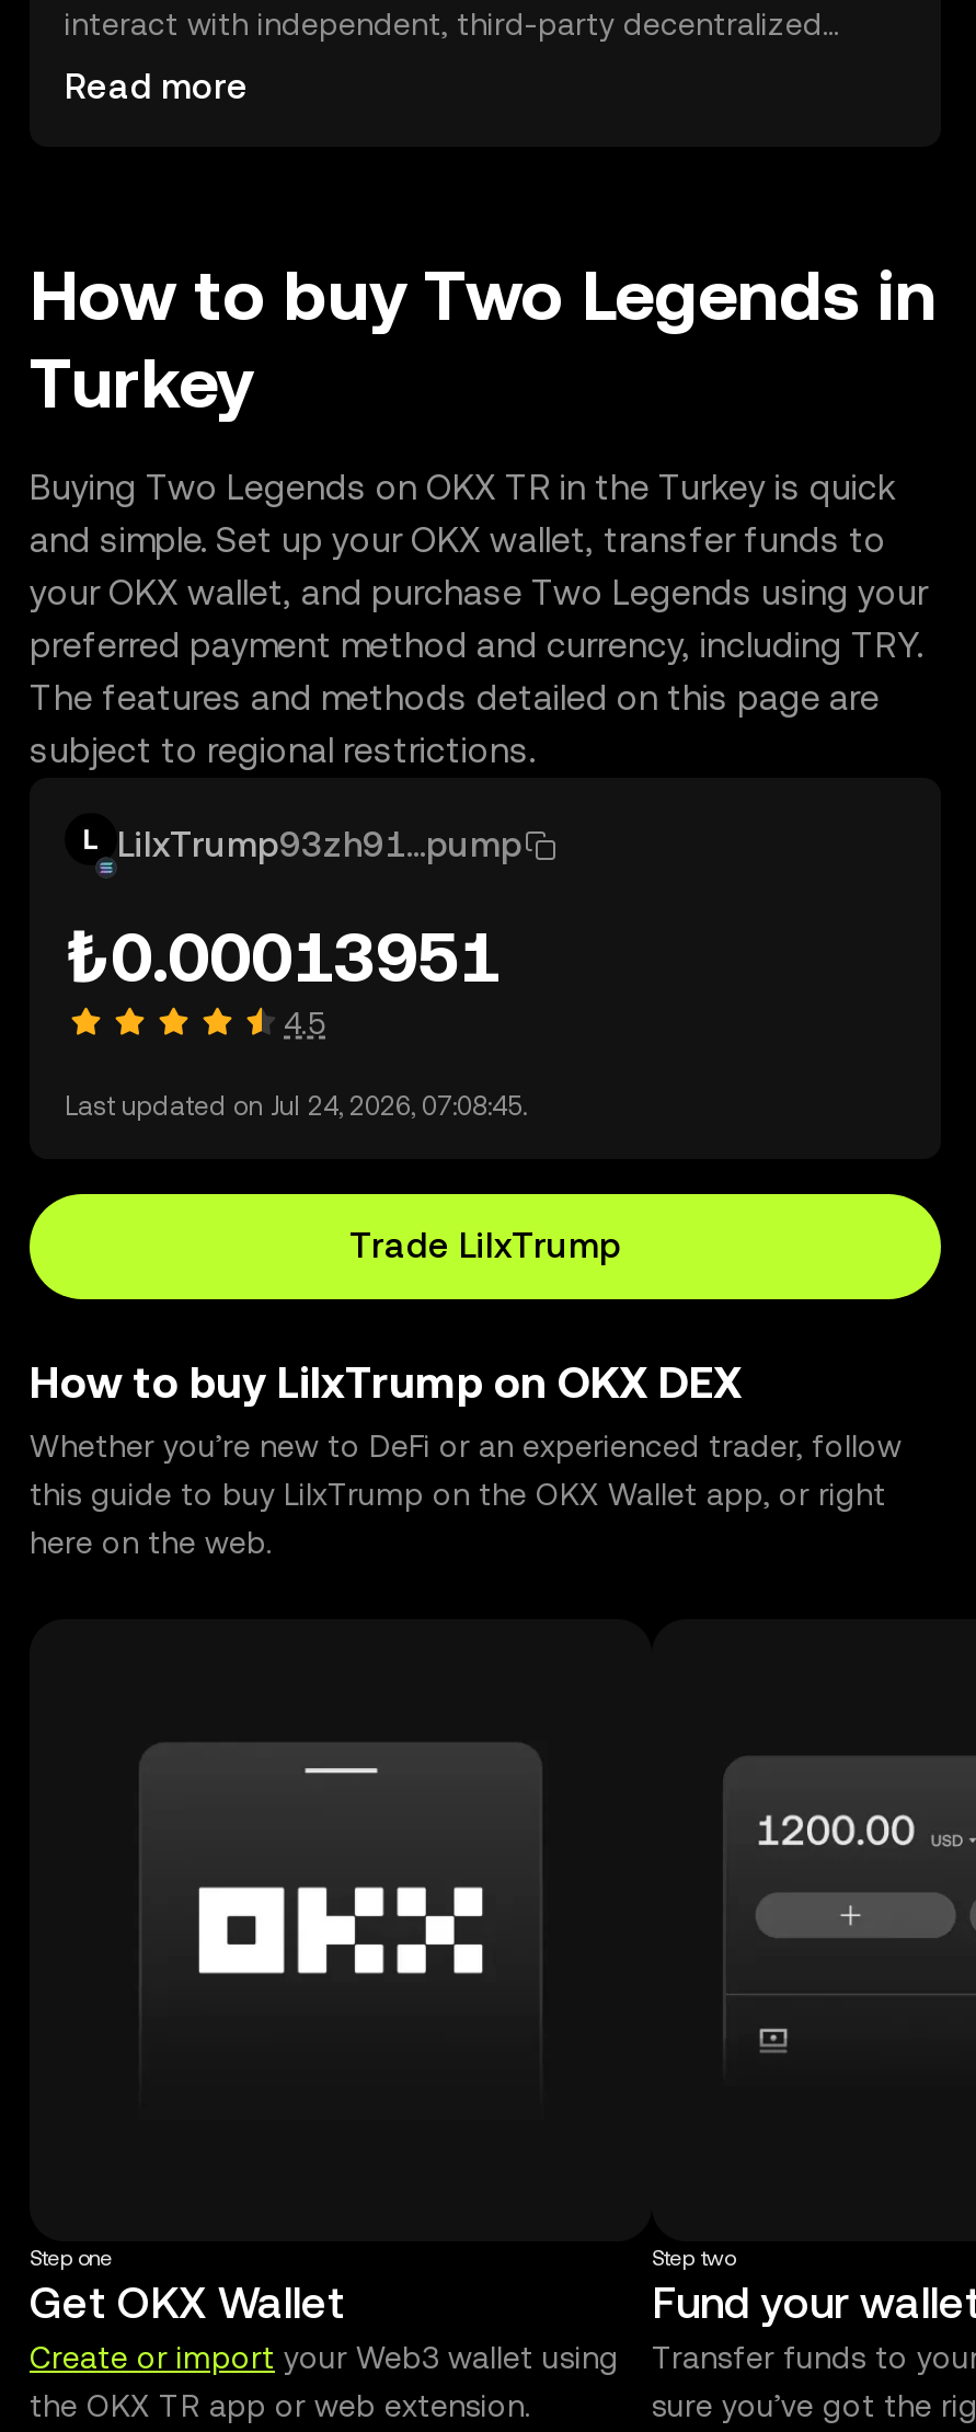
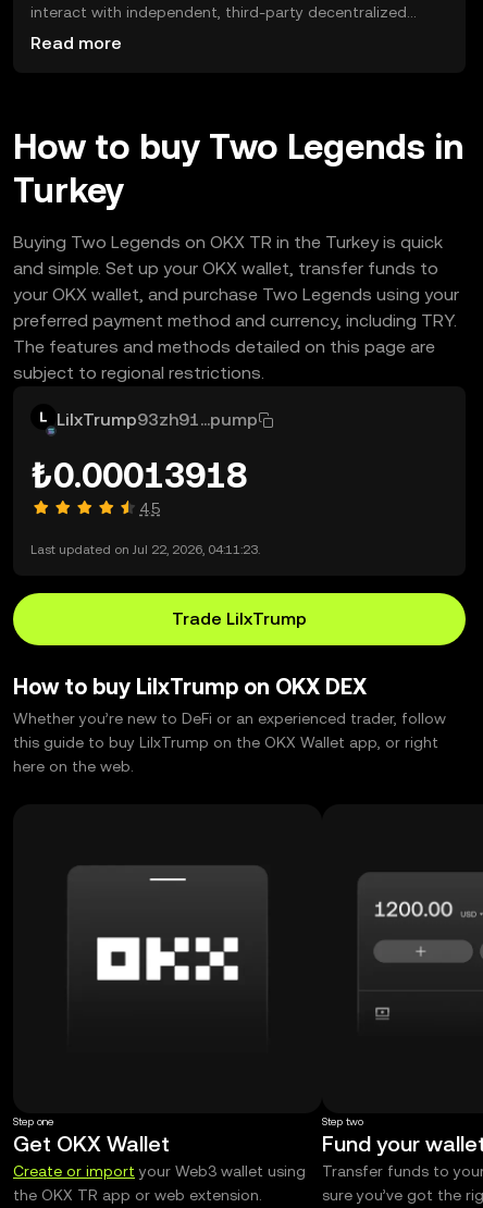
[65,916,501,997] ₺0.00013951 -> [30,455,247,495] ₺0.00013918
[65,1091,527,1122] Last updated on Jul 24, 2026, 07:08:45. -> [30,542,260,557] Last updated on Jul 22, 2026, 04:11:23.

